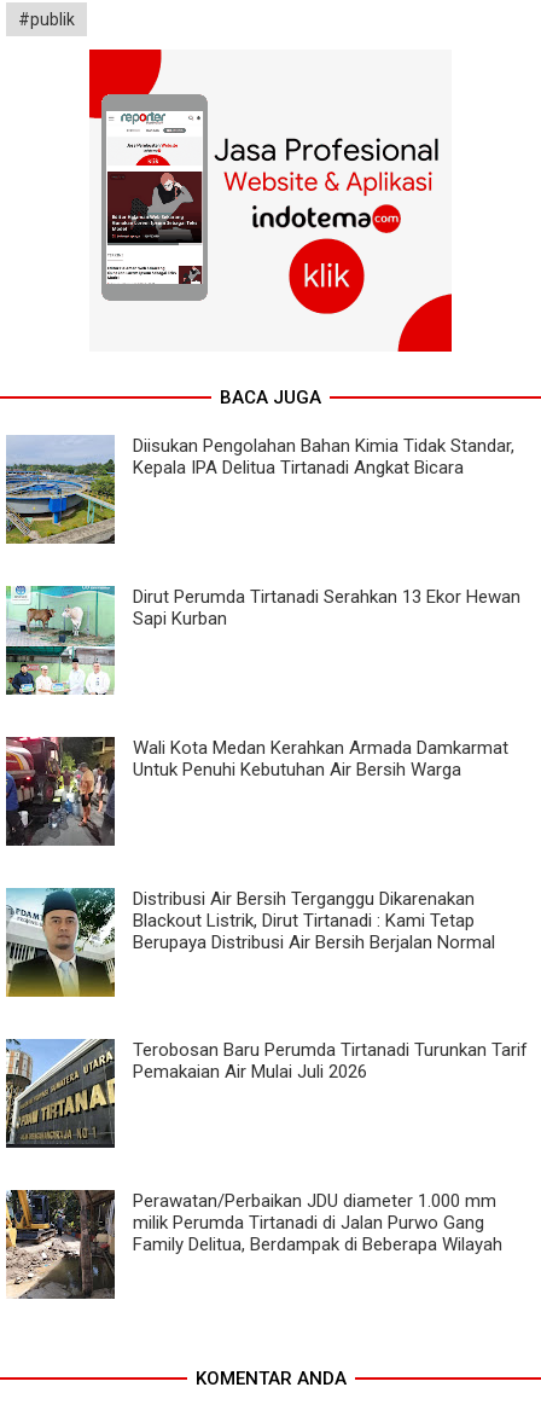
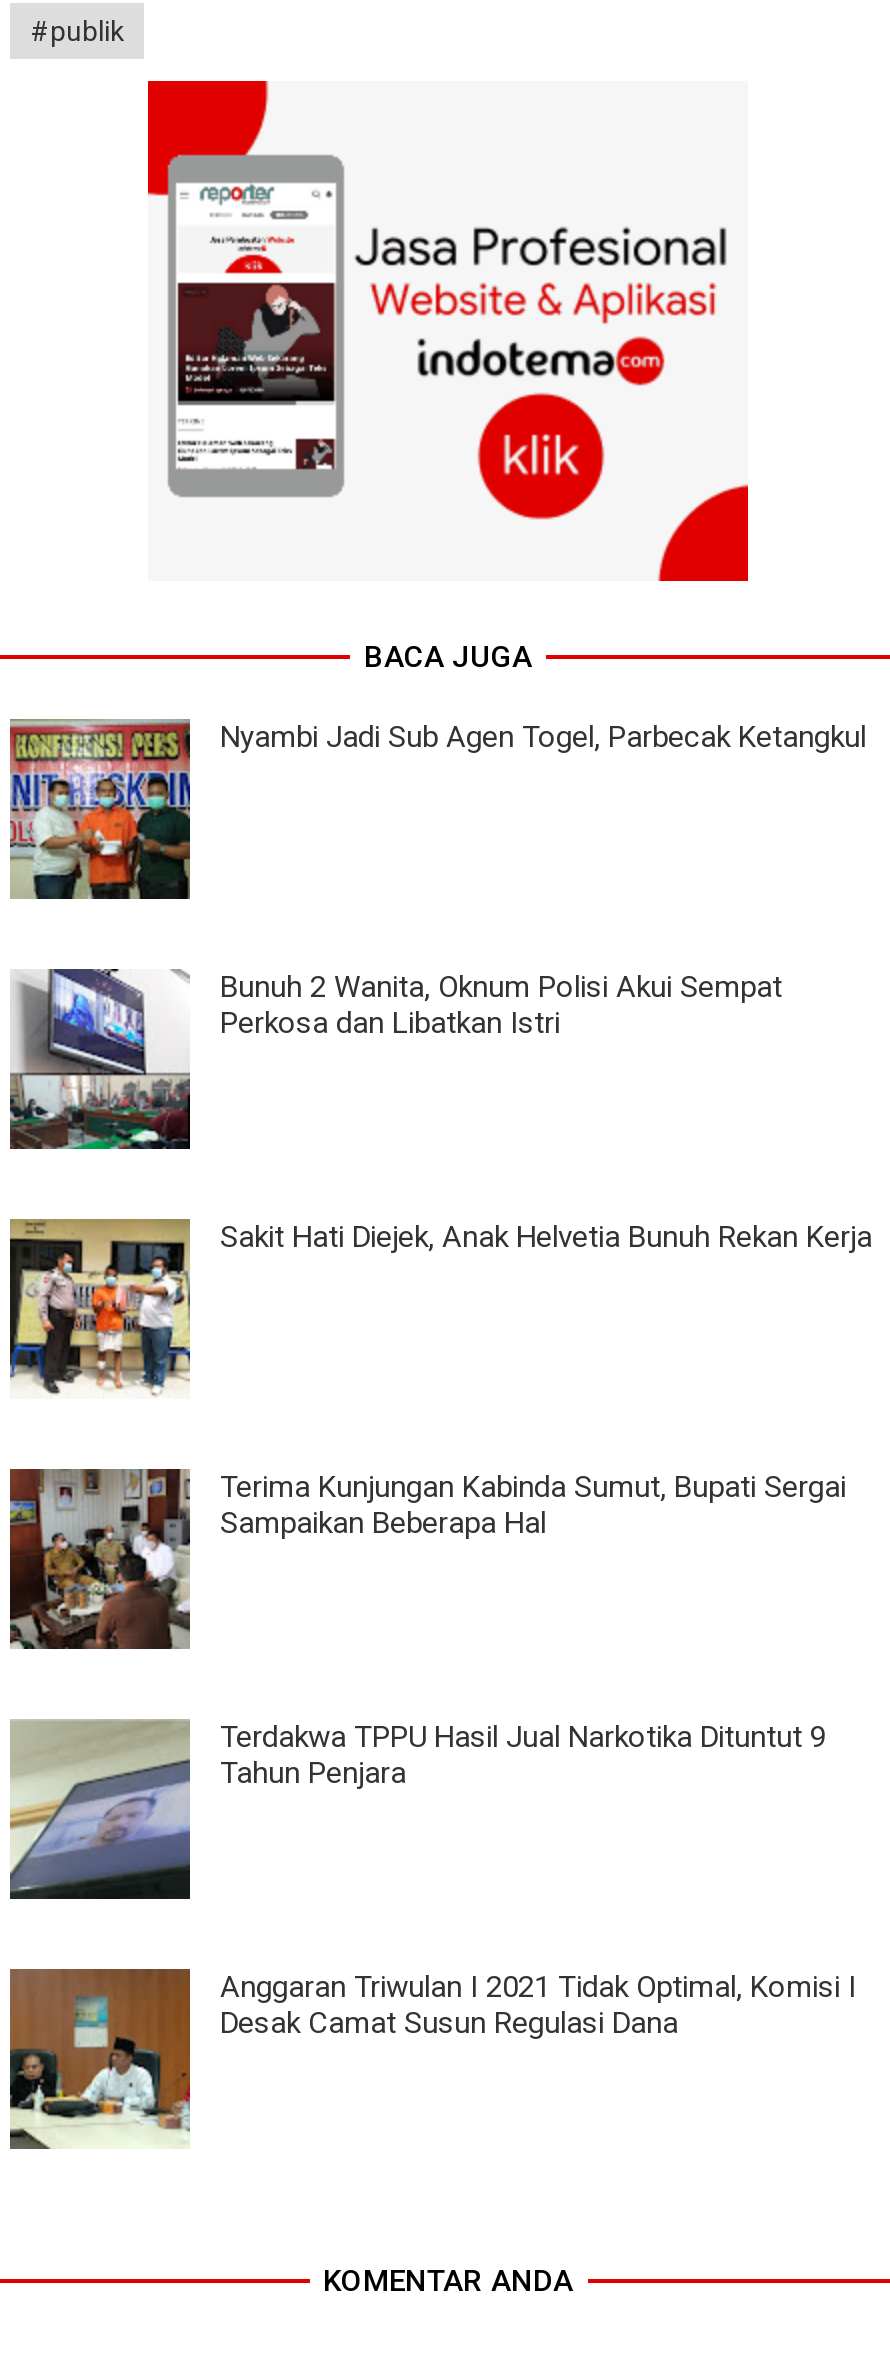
[5,435,514,545] [image] | Diisukan Pengolahan Bahan Kimia Tidak Standar, | Kepala IPA Delitua Tirtanadi Angkat Bicara -> [8,719,866,901] [image] | Nyambi Jadi Sub Agen Togel, Parbecak Ketangkul
[5,585,520,696] [image] | Dirut Perumda Tirtanadi Serahkan 13 Ekor Hewan | Sapi Kurban -> [8,967,782,1151] [image] | Bunuh 2 Wanita, Oknum Polisi Akui Sempat | Perkosa dan Libatkan Istri
[5,736,508,847] [image] | Wali Kota Medan Kerahkan Armada Damkarmat | Untuk Penuhi Kebutuhan Air Bersih Warga -> [8,1217,872,1399] [image] | Sakit Hati Diejek, Anak Helvetia Bunuh Rekan Kerja
[5,887,495,998] [image] | Distribusi Air Bersih Terganggu Dikarenakan | Blackout Listrik, Dirut Tirtanadi : Kami Tetap | Berupaya Distribusi Air Bersih Berjalan Normal -> [8,1467,846,1651] [image] | Terima Kunjungan Kabinda Sumut, Bupati Sergai | Sampaikan Beberapa Hal
[5,1039,528,1144] [image] | Terobosan Baru Perumda Tirtanadi Turunkan Tarif | Pemakaian Air Mulai Juli 2026 -> [10,1719,826,1891] [image] | Terdakwa TPPU Hasil Jual Narkotika Dituntut 9 | Tahun Penjara
[5,1189,502,1300] [image] | Perawatan/Perbaikan JDU diameter 1.000 mm | milik Perumda Tirtanadi di Jalan Purwo Gang | Family Delitua, Berdampak di Beberapa Wilayah -> [8,1967,856,2151] [image] | Anggaran Triwulan I 2021 Tidak Optimal, Komisi I | Desak Camat Susun Regulasi Dana

